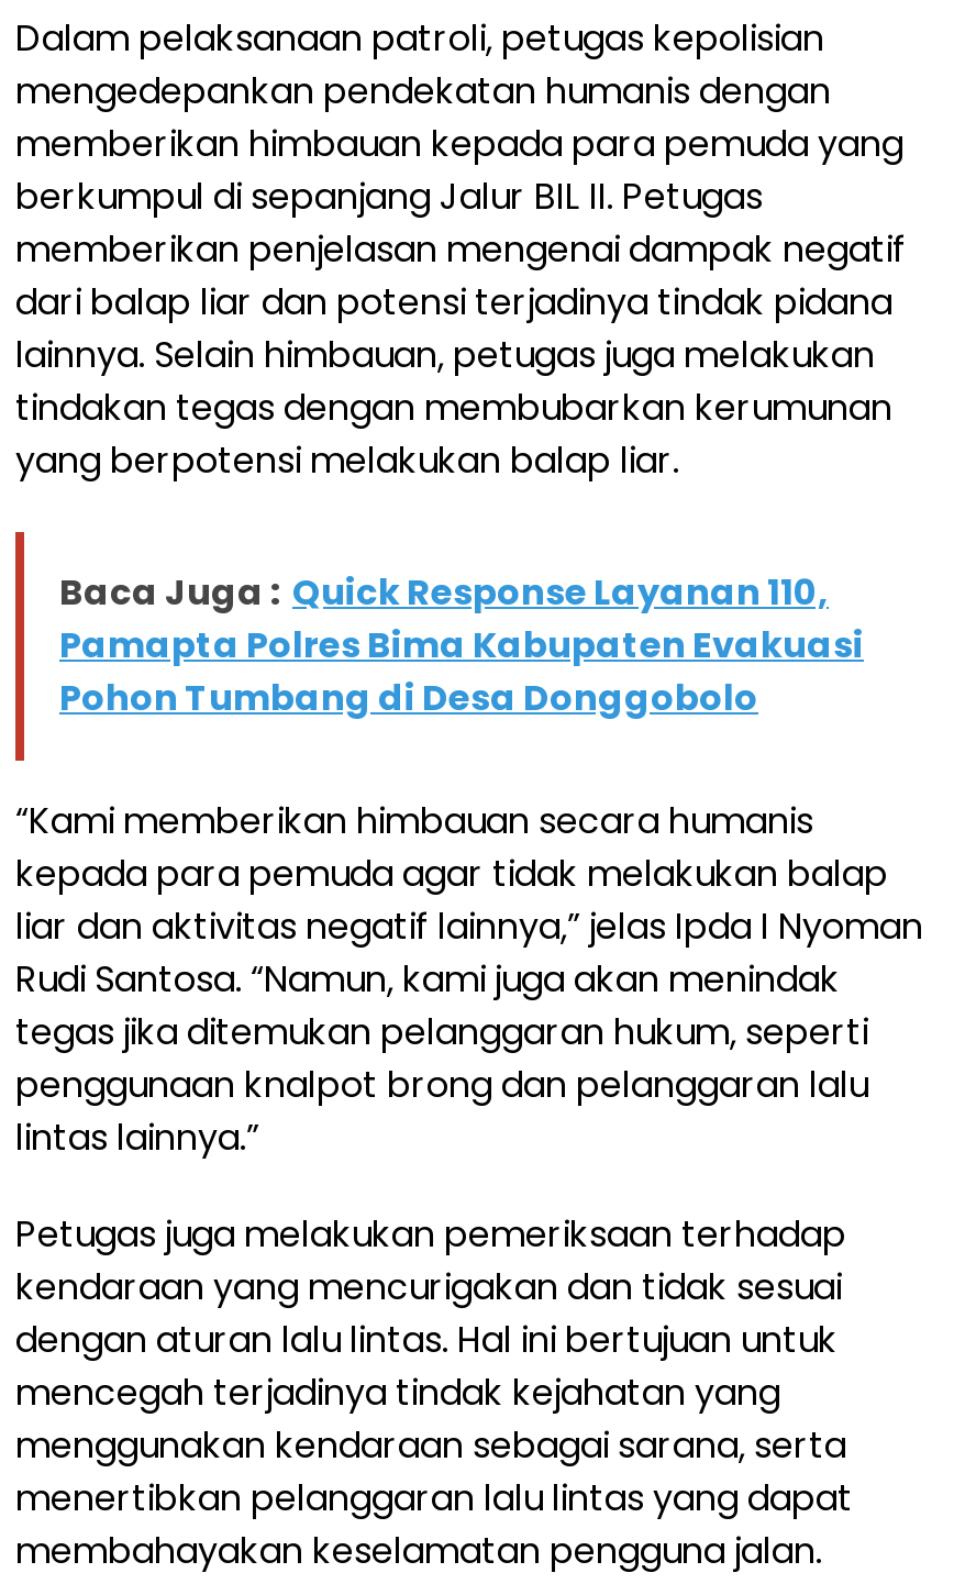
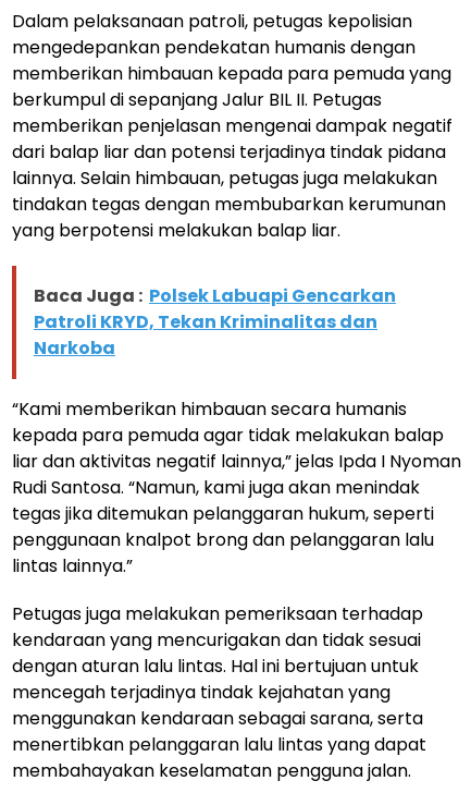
[59,567,864,723] Baca Juga : Quick Response Layanan 110, | Pamapta Polres Bima Kabupaten Evakuasi | Pohon Tumbang di Desa Donggobolo -> [34,283,396,361] Baca Juga : Polsek Labuapi Gencarkan | Patroli KRYD, Tekan Kriminalitas dan | Narkoba

